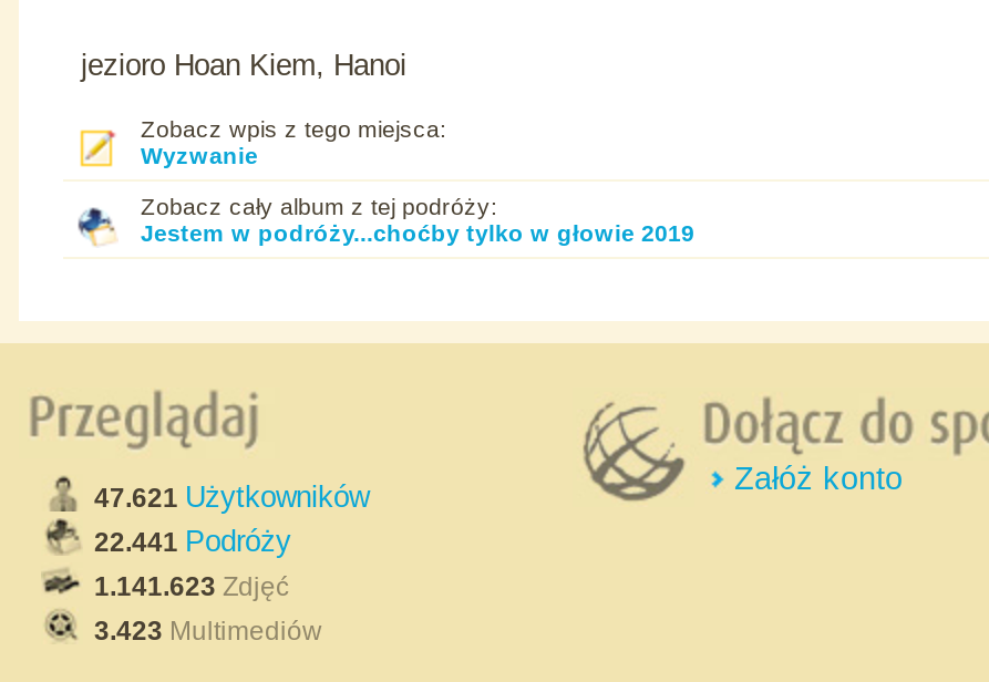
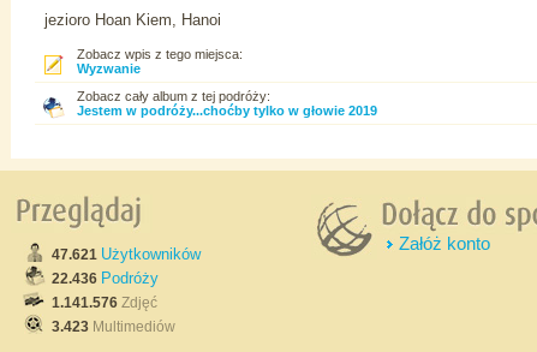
[94,525,291,558] 22.441 Podróży -> [52,269,159,287] 22.436 Podróży
[94,571,289,602] 1.141.623 Zdjęć -> [52,294,157,311] 1.141.576 Zdjęć

